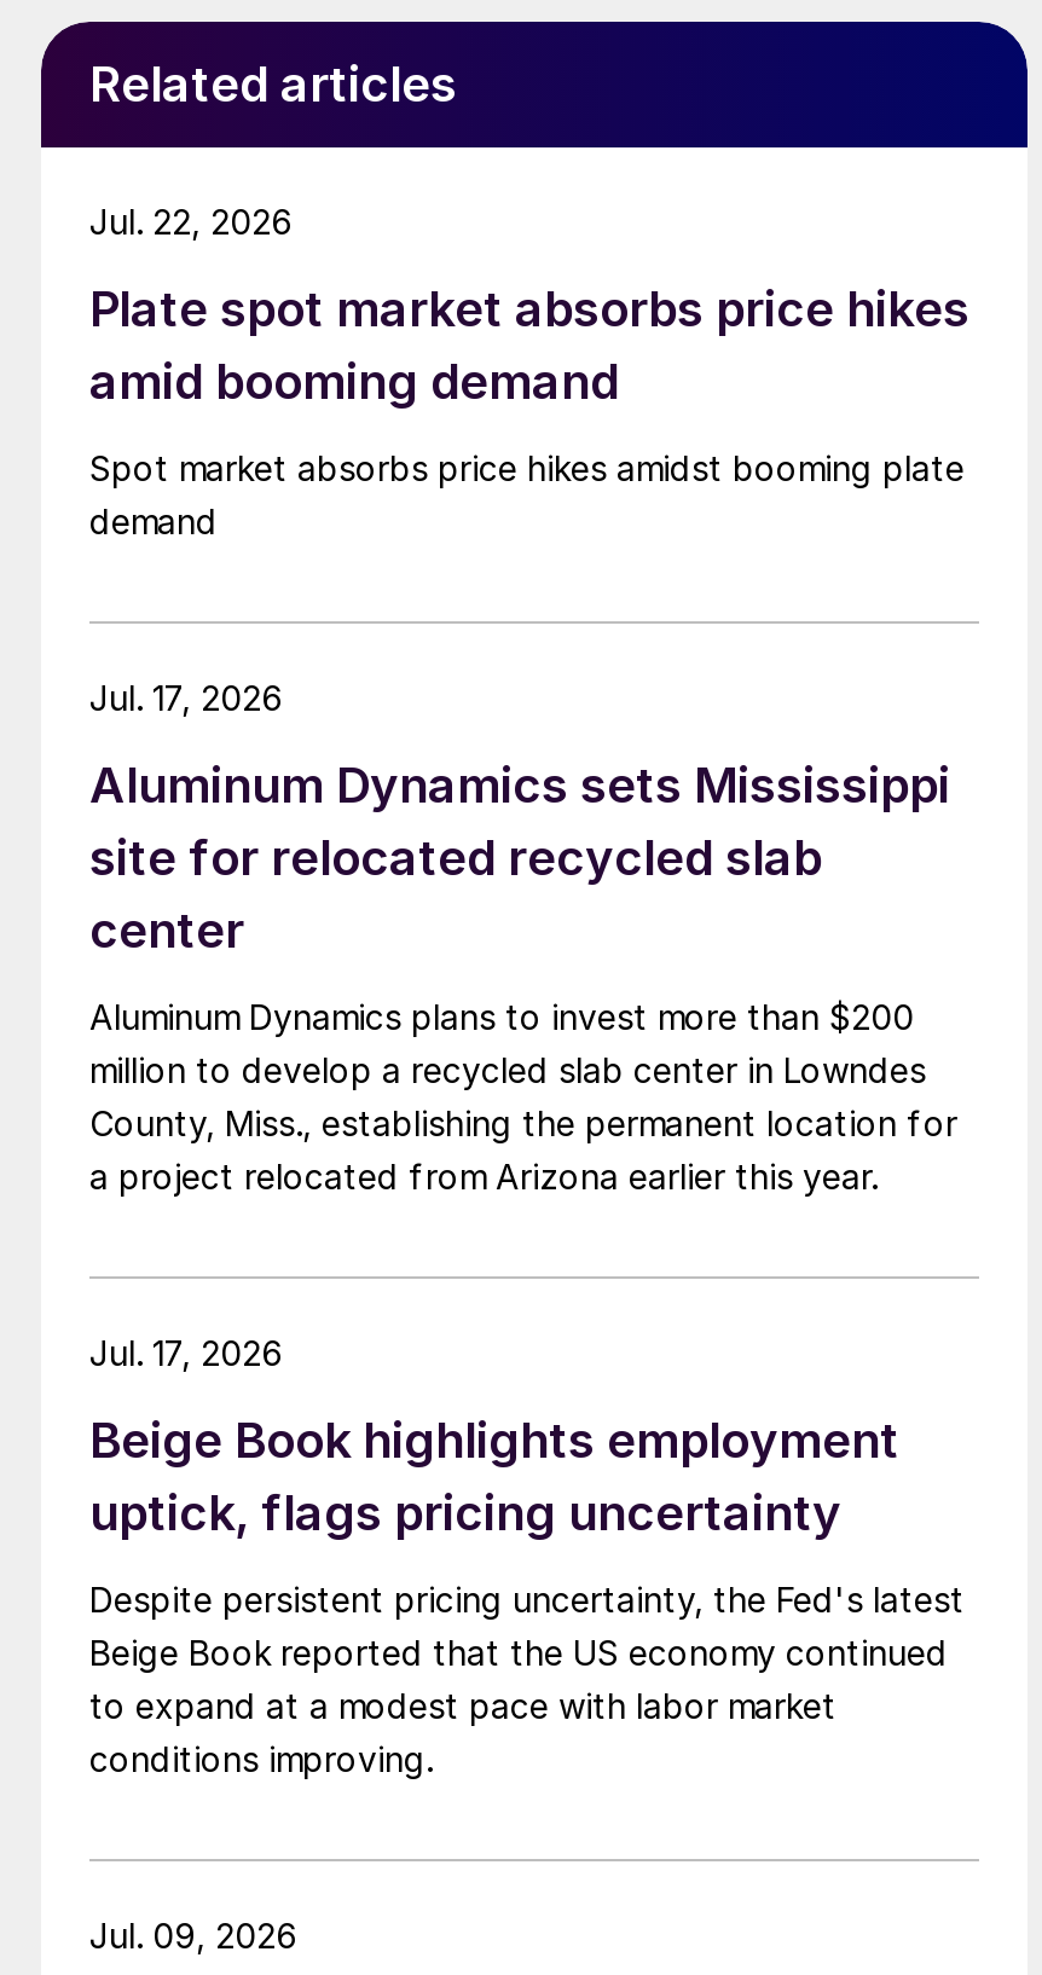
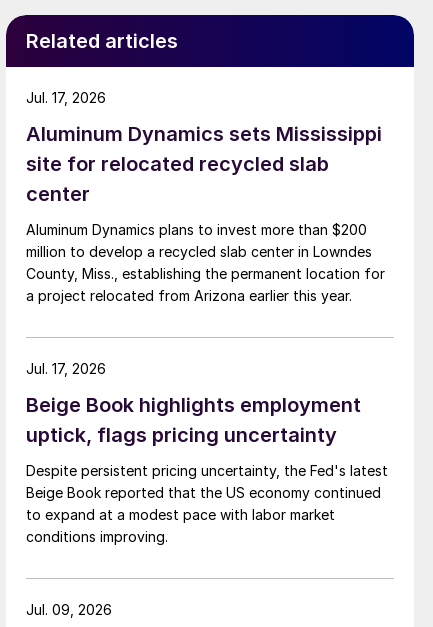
[89,201,293,242] Jul. 22, 2026 -> none
[89,281,969,542] Plate spot market absorbs price hikes | amid booming demand | Spot market absorbs price hikes amidst booming plate | demand -> none

